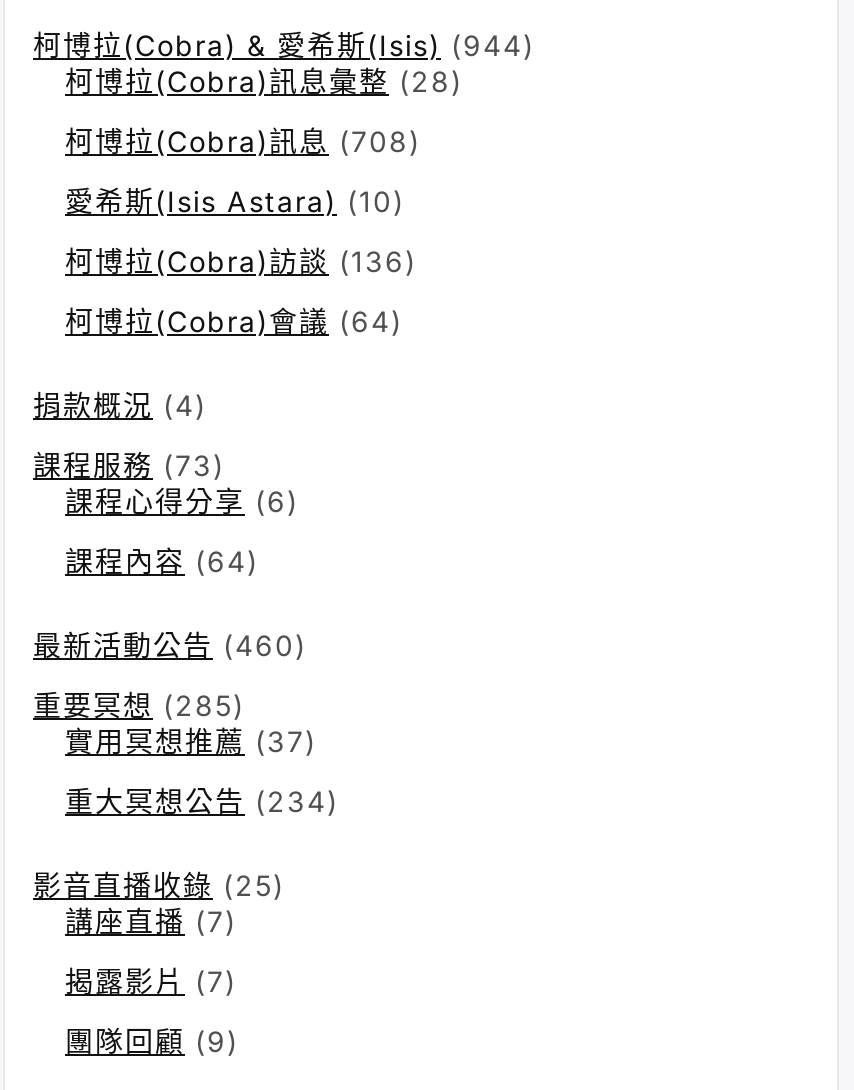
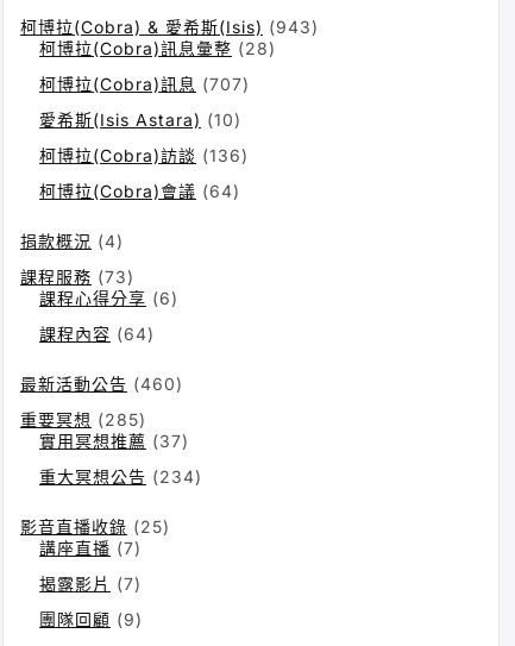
[33,29,535,63] 柯博拉(Cobra) & 愛希斯(Isis) (944) -> [20,17,319,37] 柯博拉(Cobra) & 愛希斯(Isis) (943)
[65,125,421,159] 柯博拉(Cobra)訊息(708) -> [39,74,250,94] 柯博拉(Cobra)訊息(707)

